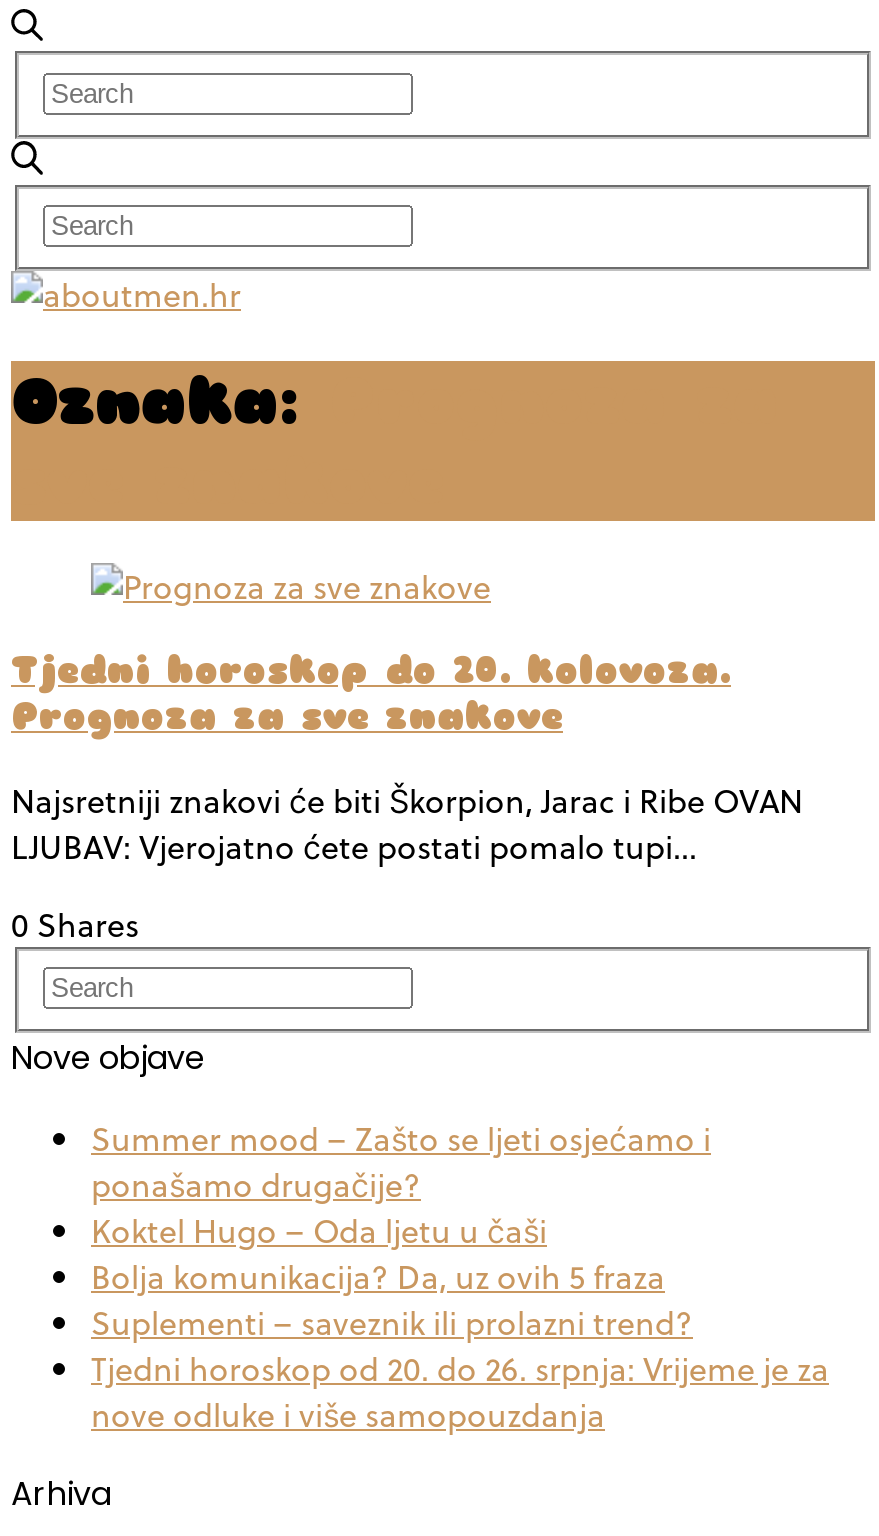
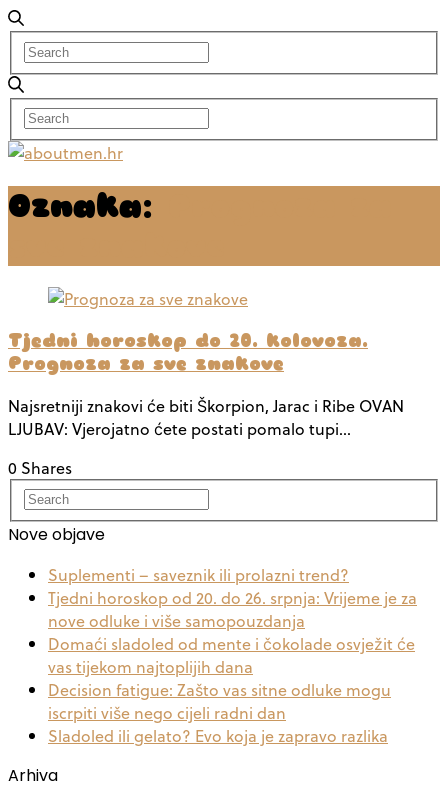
[91,1115,711,1299] Summer mood – Zašto se ljeti osjećamo i | ponašamo drugačije? | Koktel Hugo – Oda ljetu u čaši | Bolja komunikacija? Da, uz ovih 5 fraza -> none
moved [91,1299,829,1437] -> [48,563,417,632]: Suplementi – saveznik ili prolazni trend? | Tjedni horoskop od 20. do 26. srpnja: Vrijeme je za | nove odluke i više samopouzdanja
none -> [48,632,415,747] Domaći sladoled od mente i čokolade osvježit će | vas tijekom najtoplijih dana | Decision fatigue: Zašto vas sitne odluke mogu | iscrpiti više nego cijeli radni dan | Sladoled ili gelato? Evo koja je zapravo razlika

